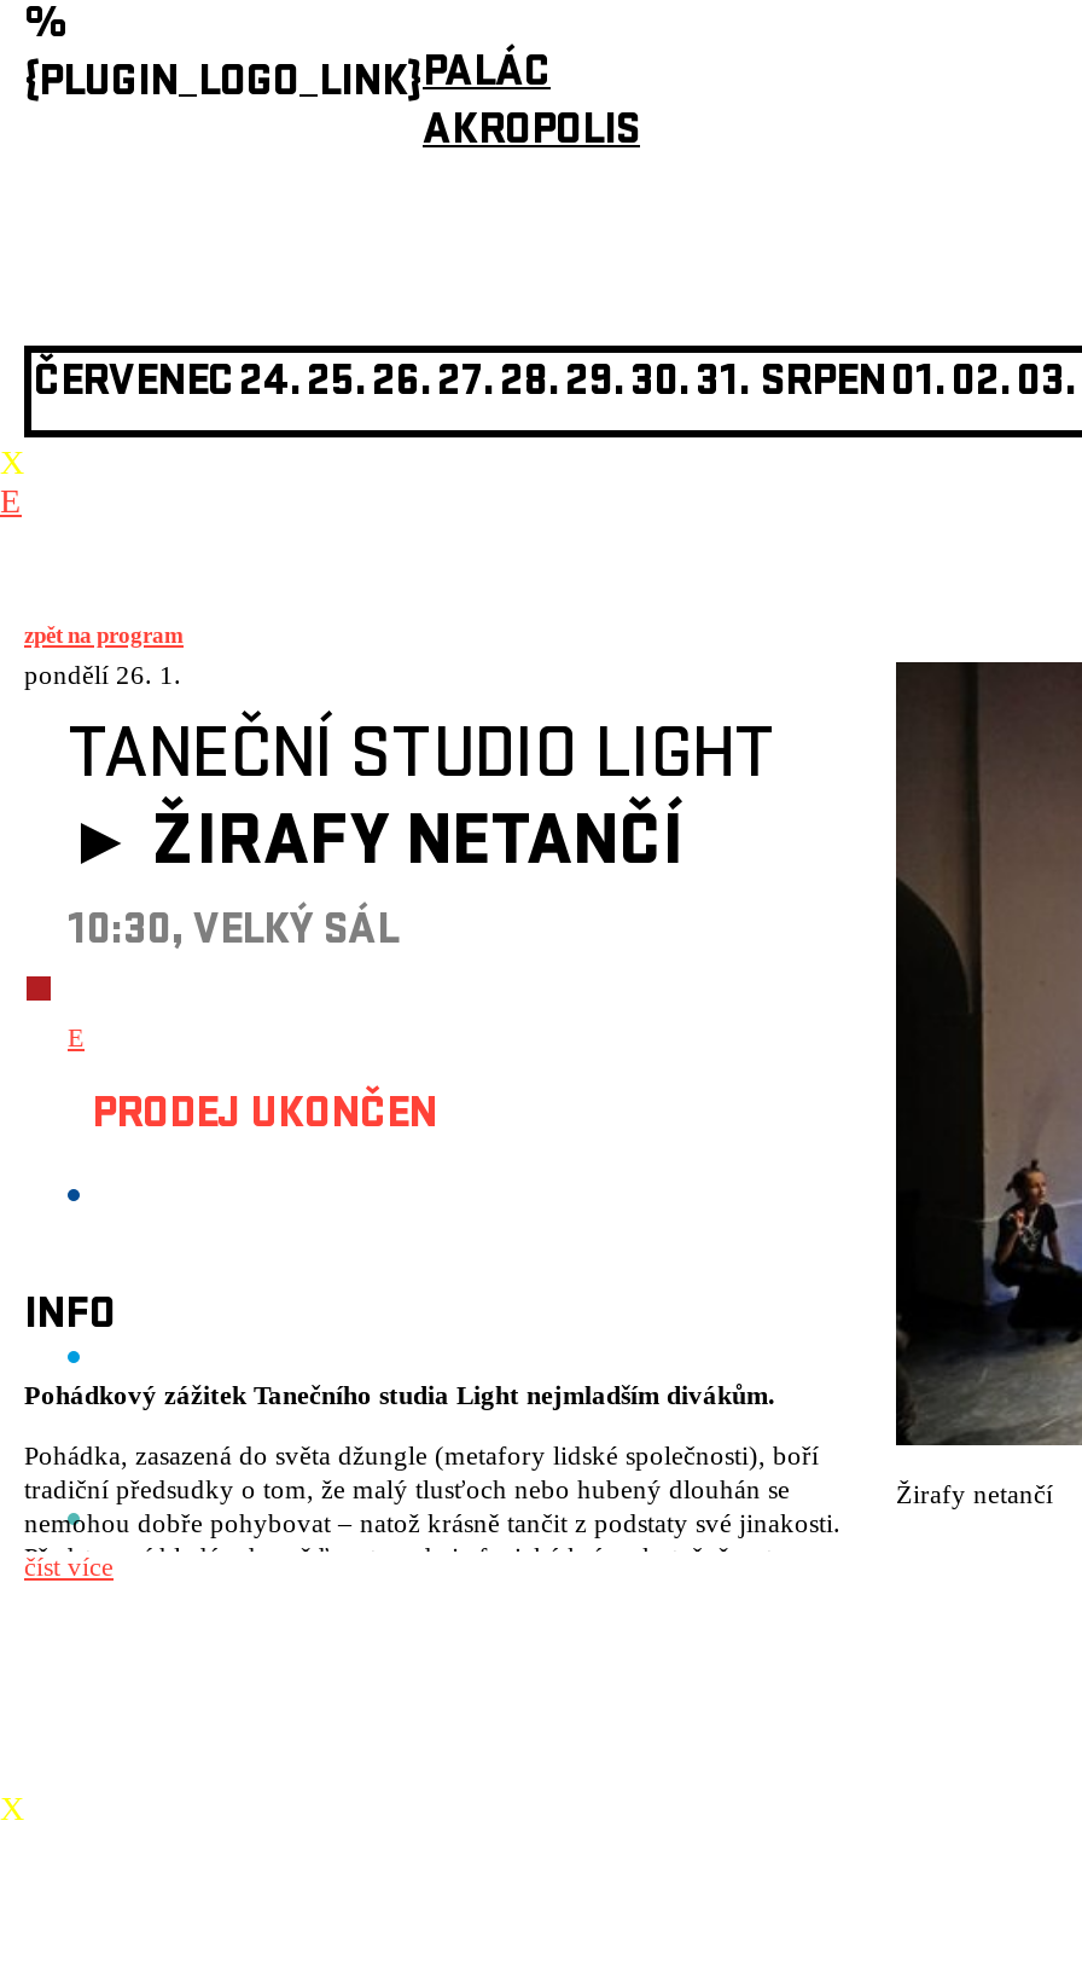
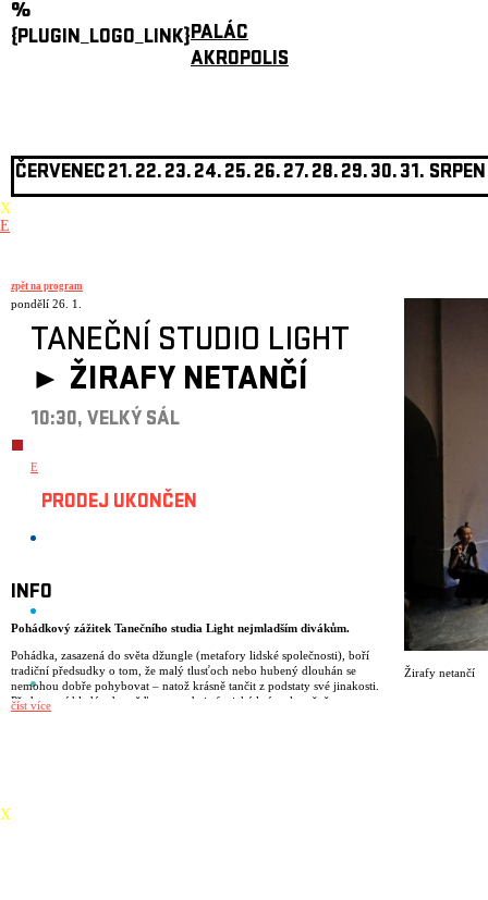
[34,358,1077,413] ČERVENEC 24. 25. 26. 27. 28. 29. 30. 31. SRPEN 01. 02. 03. -> [15,161,486,186] ČERVENEC 21. 22. 23. 24. 25. 26. 27. 28. 29. 30. 31. SRPEN

